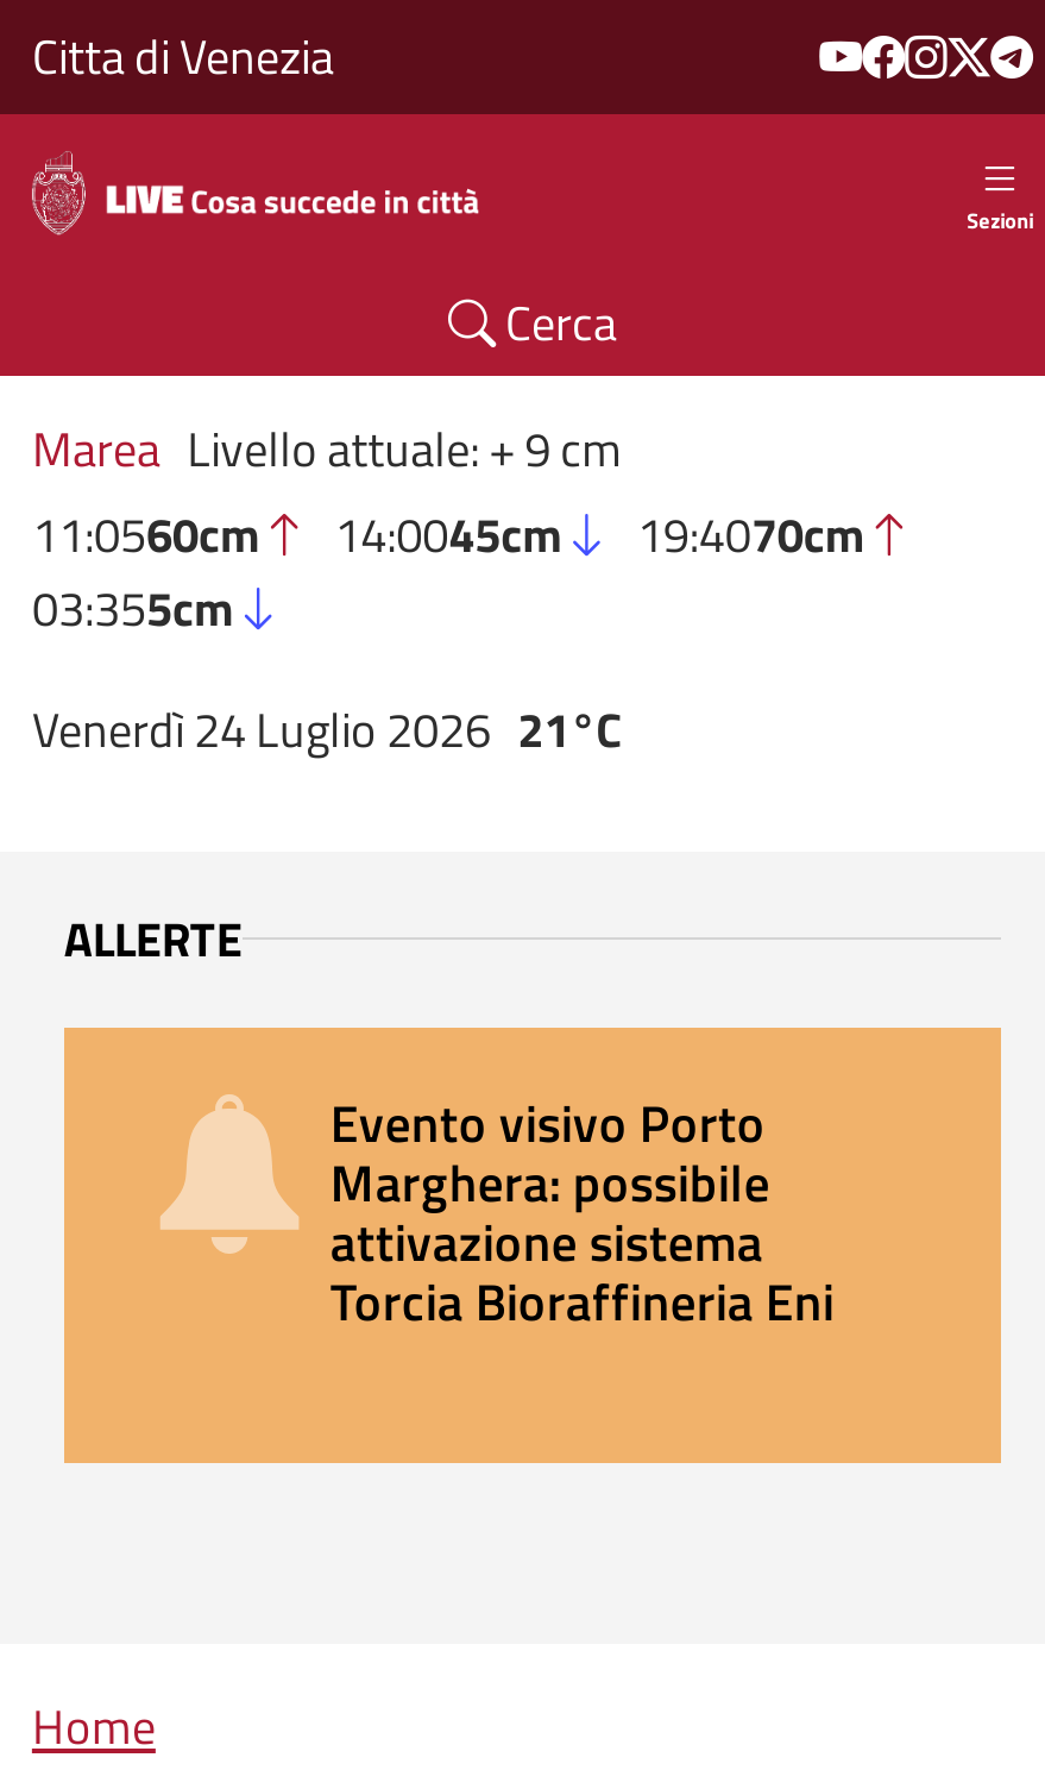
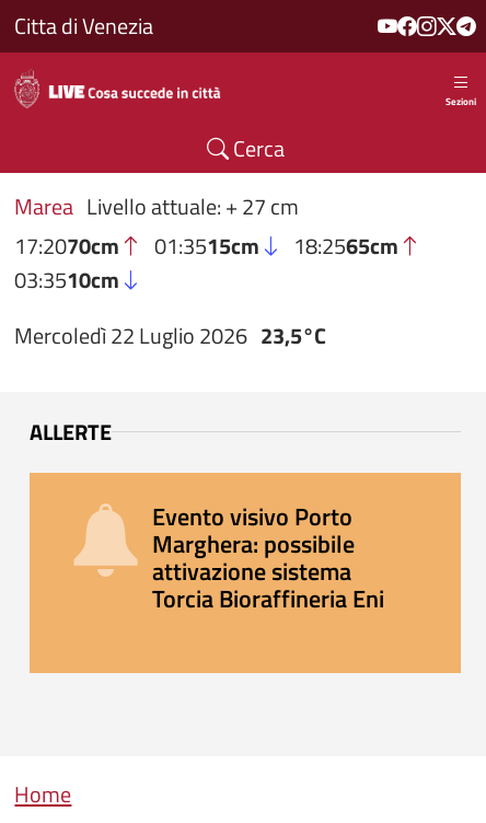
[32,412,865,645] Marea Livello attuale: + 9 cm | 11:0560cm | 14:0045cm | 19:4070cm | 03:355cm -> [15,189,398,297] Marea Livello attuale: + 27 cm | 17:2070cm | 01:3515cm | 18:2565cm | 03:3510cm
[32,693,622,767] Venerdì 24 Luglio 2026 21°C -> [15,319,326,353] Mercoledì 22 Luglio 2026 23,5°C

